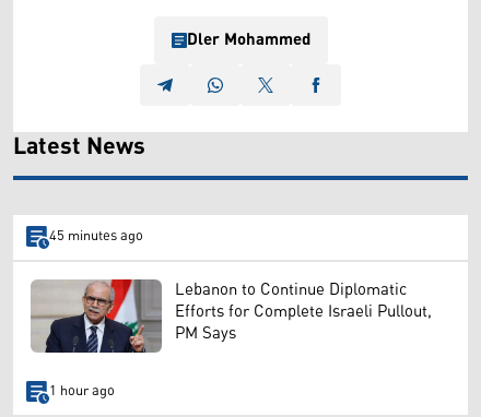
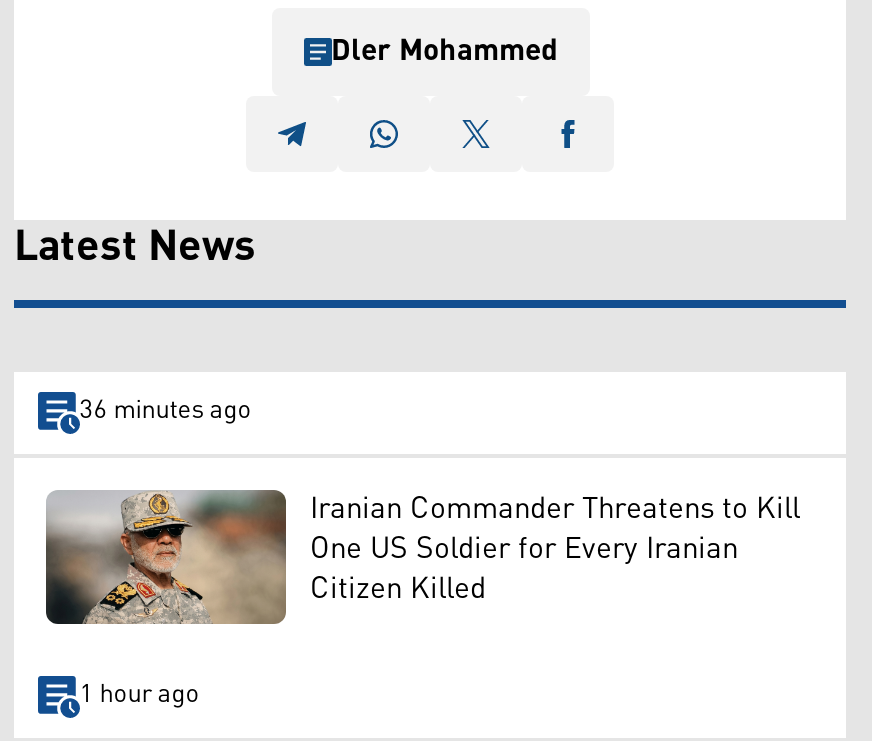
[49,223,143,250] 45 minutes ago -> [80,386,252,436] 36 minutes ago
[31,274,432,354] [image] | Lebanon to Continue Diplomatic | Efforts for Complete Israeli Pullout, | PM Says -> [46,479,800,626] [image] | Iranian Commander Threatens to Kill | One US Soldier for Every Iranian | Citizen Killed

